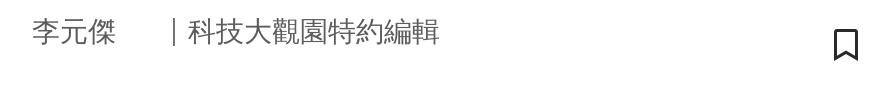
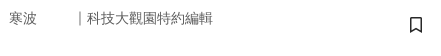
[32,15,116,47] 李元傑 -> [9,10,37,26] 寒波

